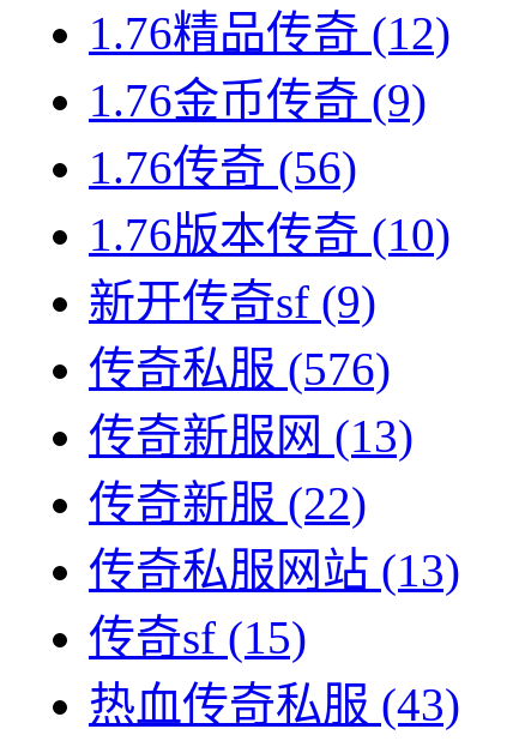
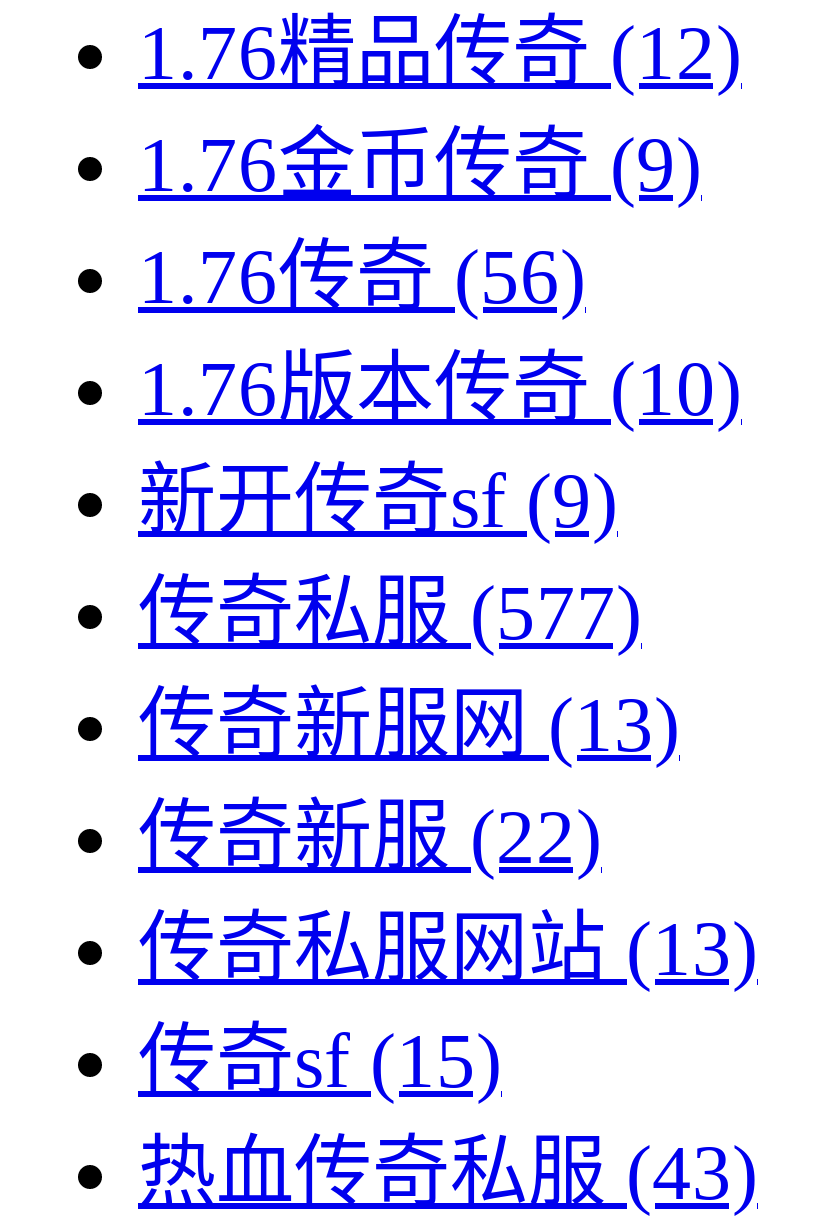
[89,343,391,395] 传奇私服(576) -> [138,570,642,656] 传奇私服(577)

